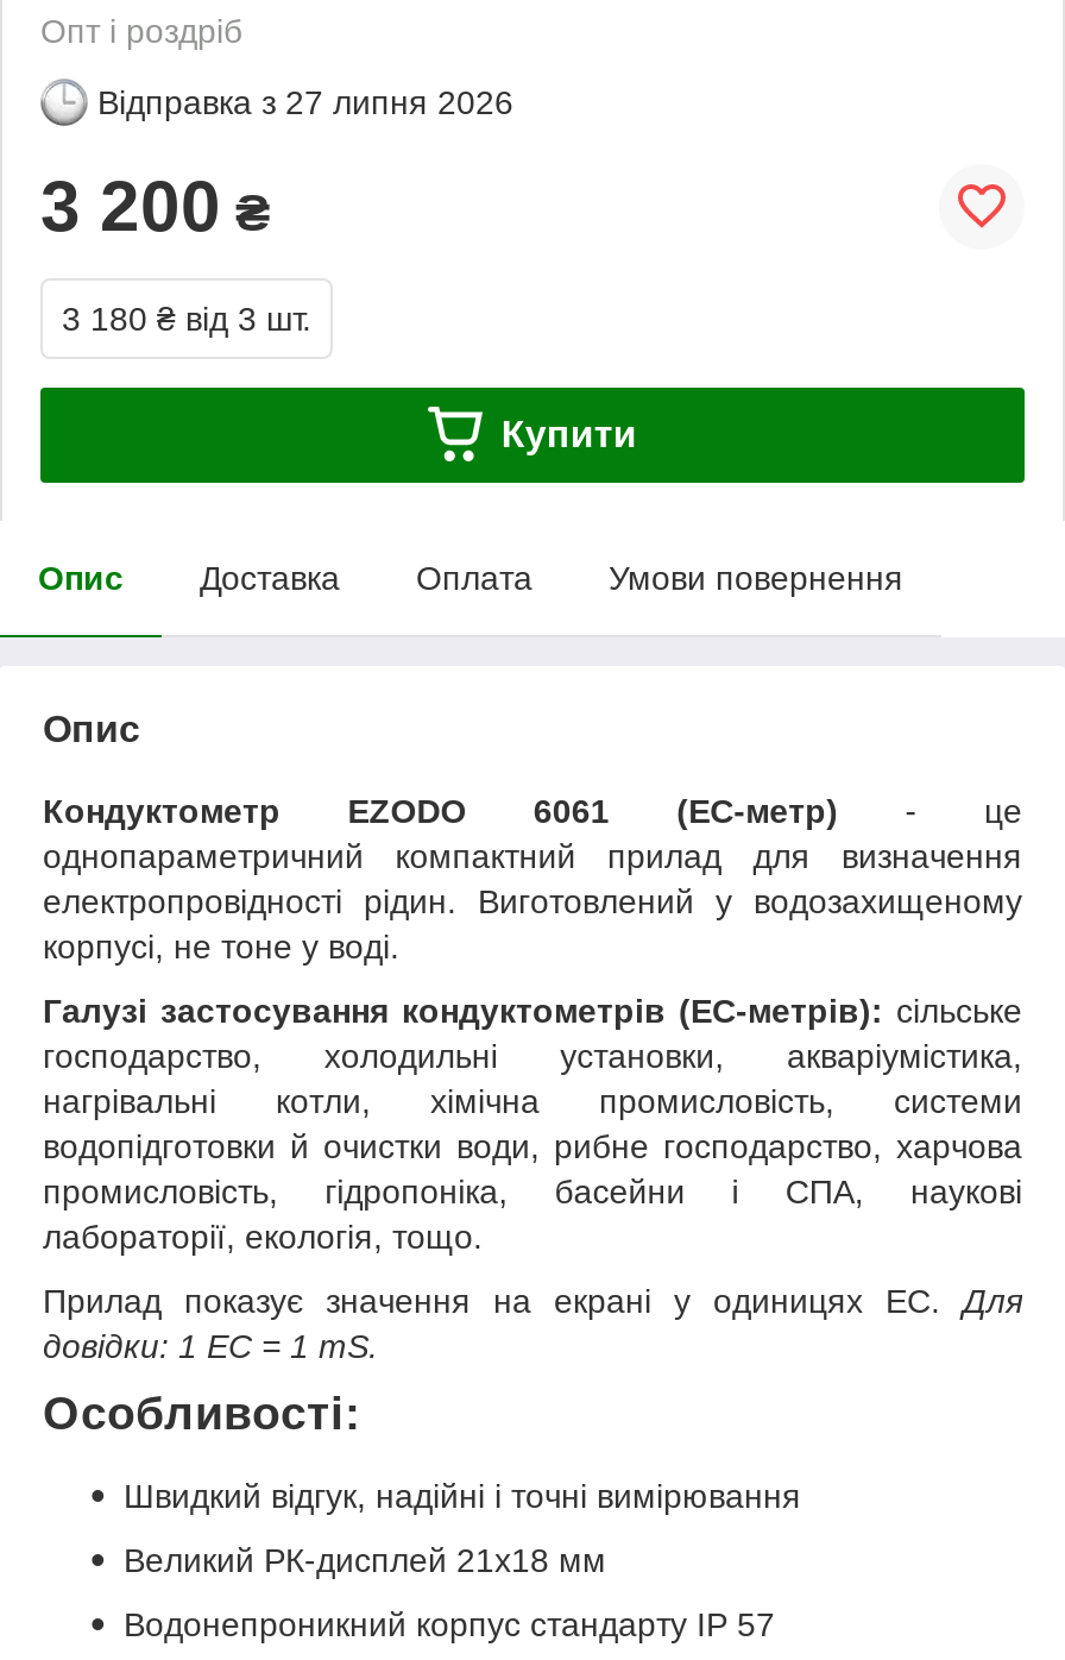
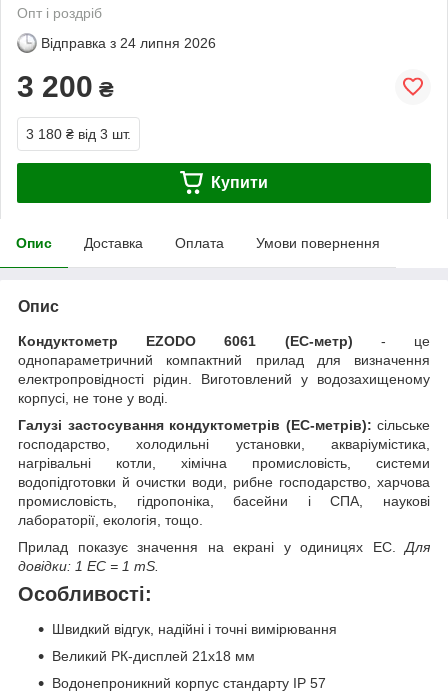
[97,83,513,121] Відправка з 27 липня 2026 -> [41,35,216,51] Відправка з 24 липня 2026

